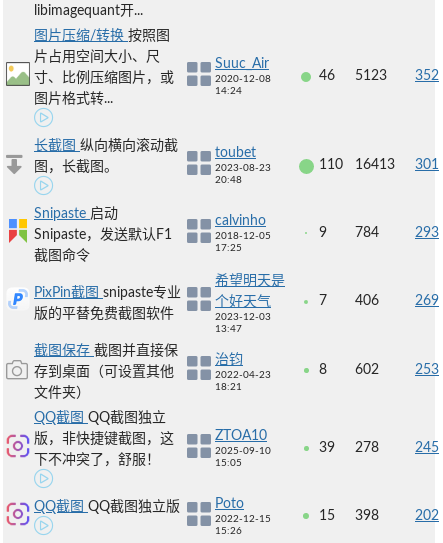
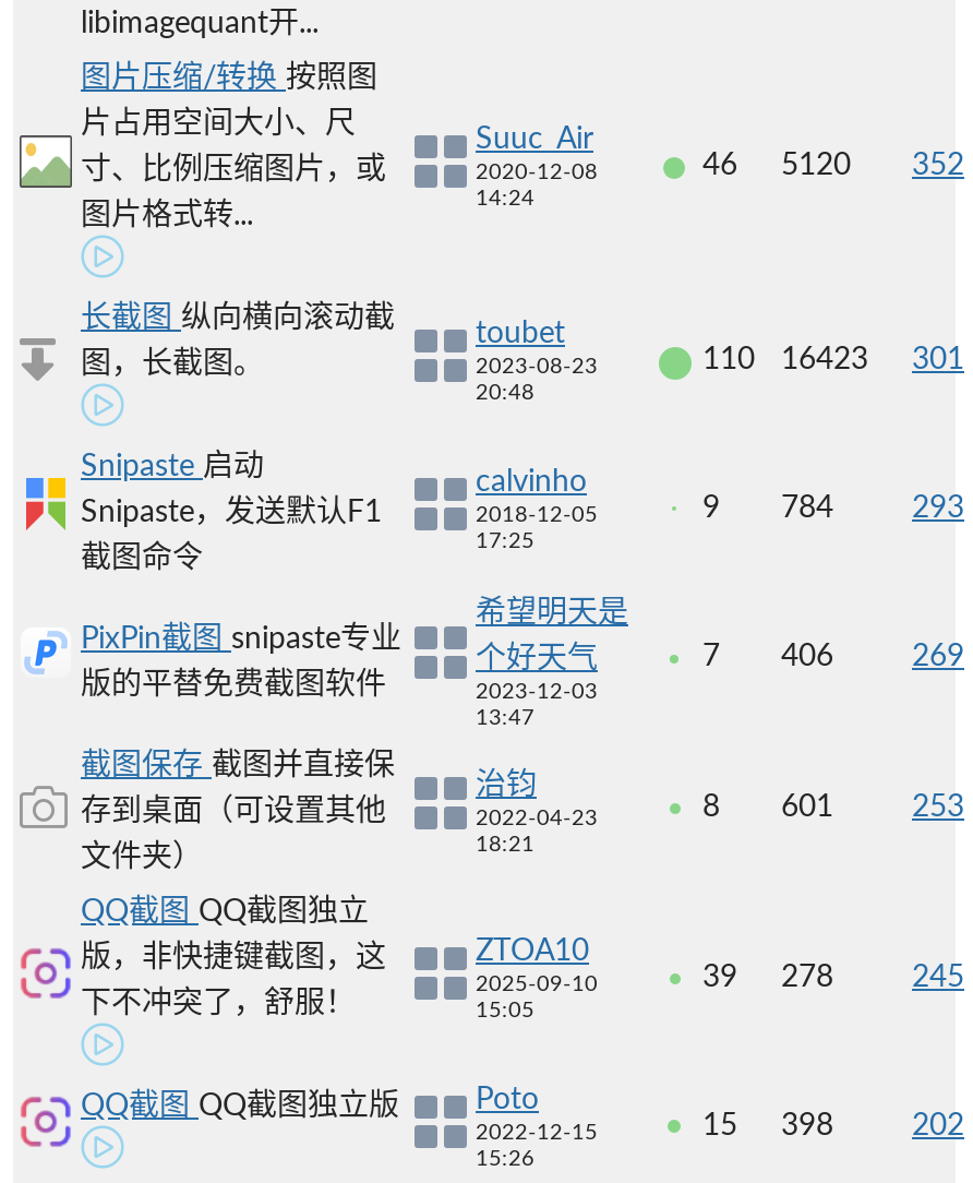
[319,69,439,83] 46 5123 352 -> [702,151,964,181] 46 5120 352
[319,158,439,172] 110 16413 301 -> [702,345,964,375] 110 16423 301
[319,363,379,377] 8 602 -> [702,792,833,823] 8 601

